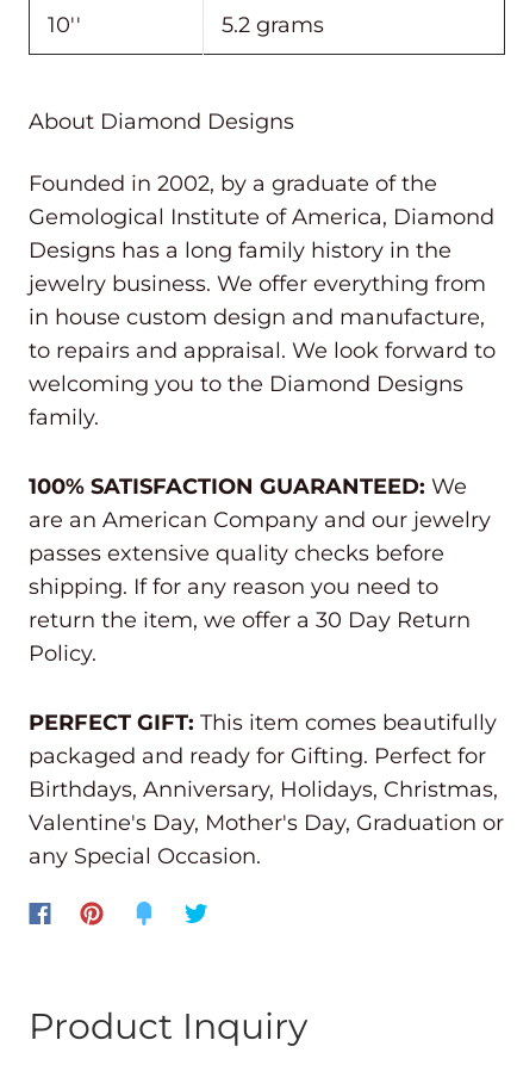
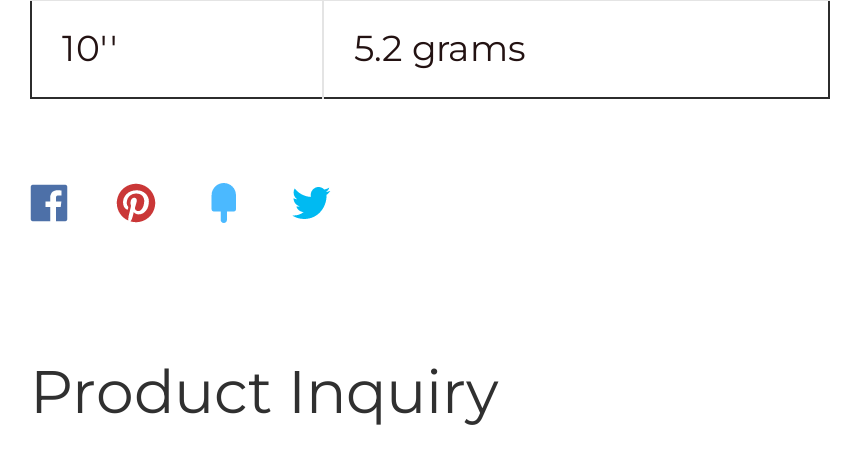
[29,109,504,870] About Diamond Designs | Founded in 2002, by a graduate of the | Gemological Institute of America, Diamond | Designs has a long family history in the | jewelry business. We offer everything from | in house custom design and manufacture, | to repairs and appraisal. We look forward to | welcoming you to the Diamond Designs | family. | 100% SATISFACTION GUARANTEED: We | are an American Company and our jewelry | passes extensive quality checks before | shipping. If for any reason you need to | return the item, we offer a 30 Day Return | Policy. | PERFECT GIFT: This item comes beautifully | packaged and ready for Gifting. Perfect for | Birthdays, Anniversary, Holidays, Christmas, | Valentine's Day, Mother's Day, Graduation or | any Special Occasion. -> none

